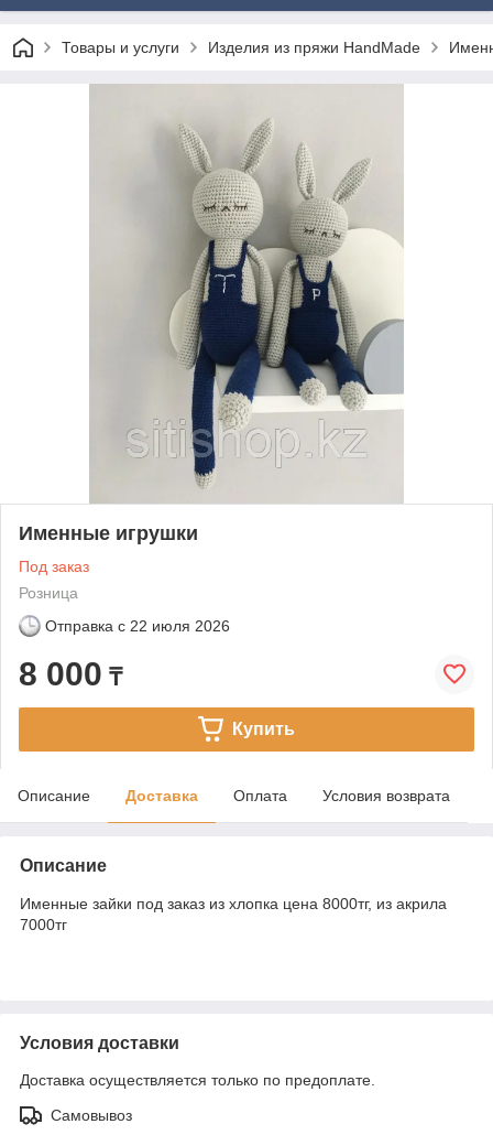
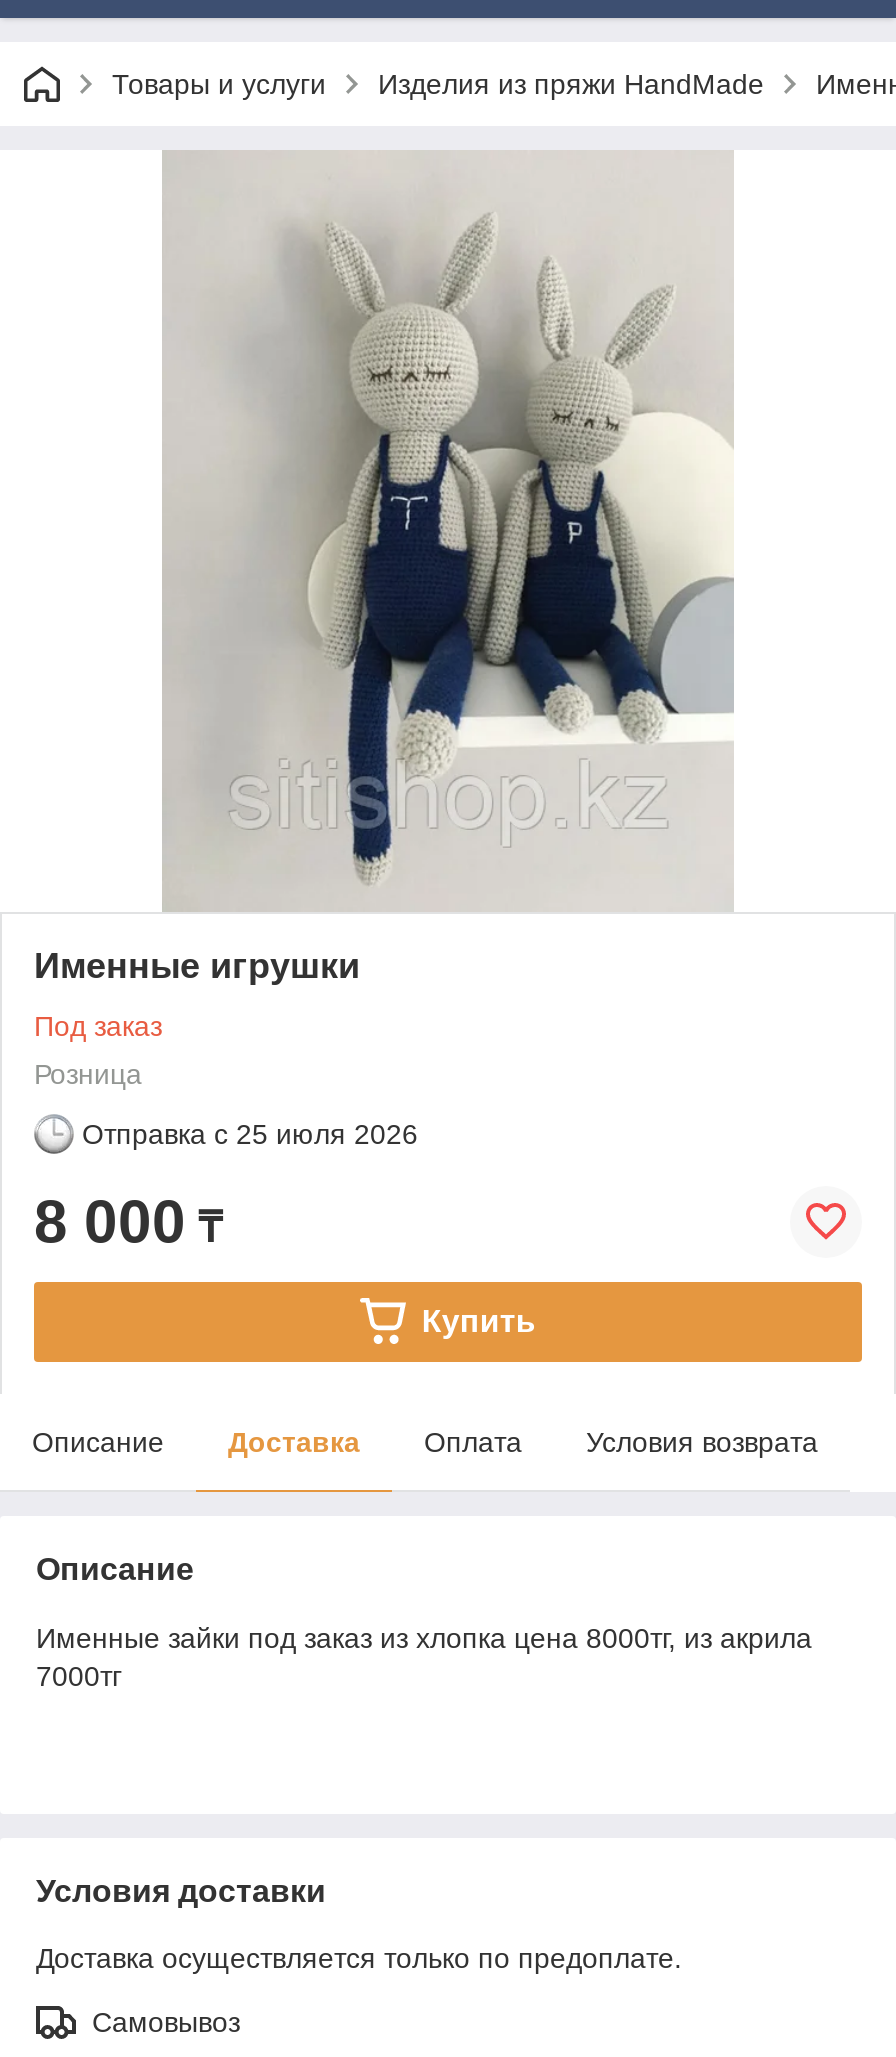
[45,617,230,634] Отправка с 22 июля 2026 -> [82,1118,418,1150] Отправка с 25 июля 2026

